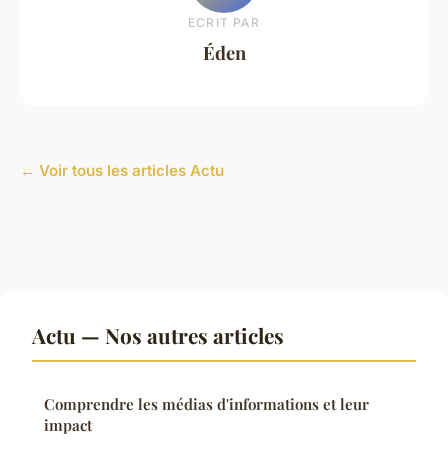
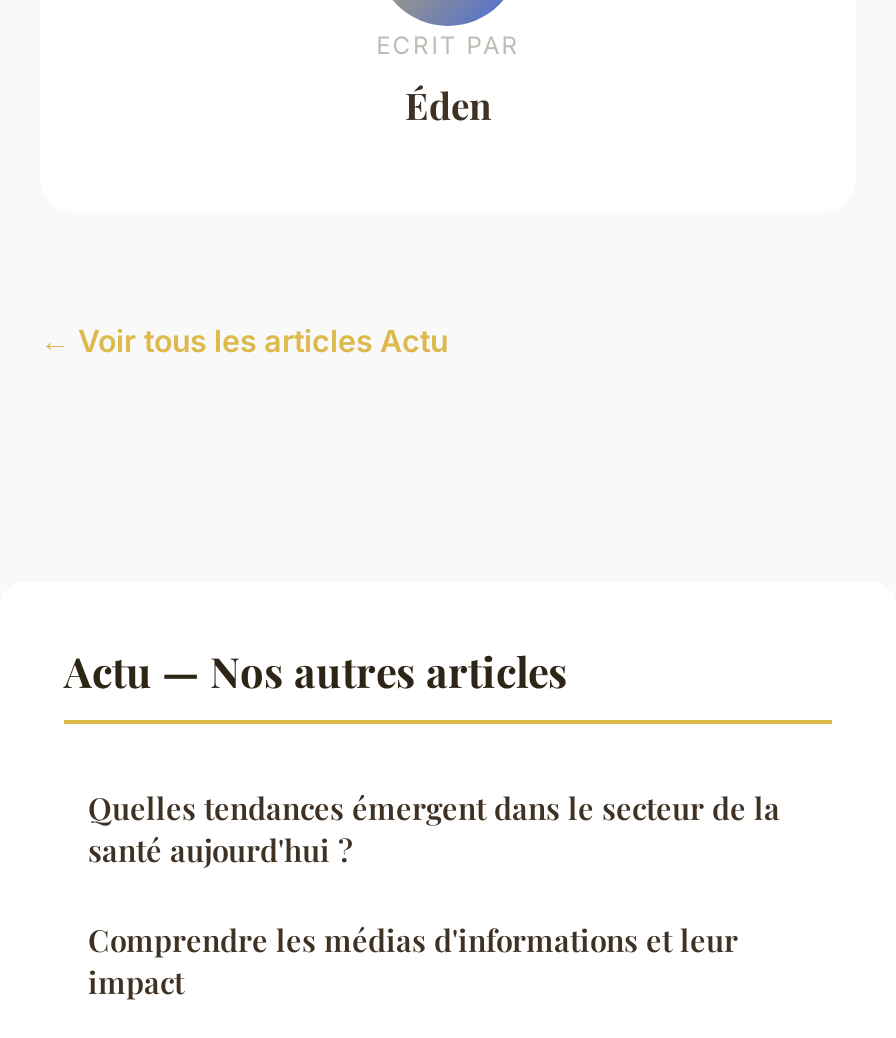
none -> [88,789,780,871] Quelles tendances émergent dans le secteur de la | santé aujourd'hui ?

